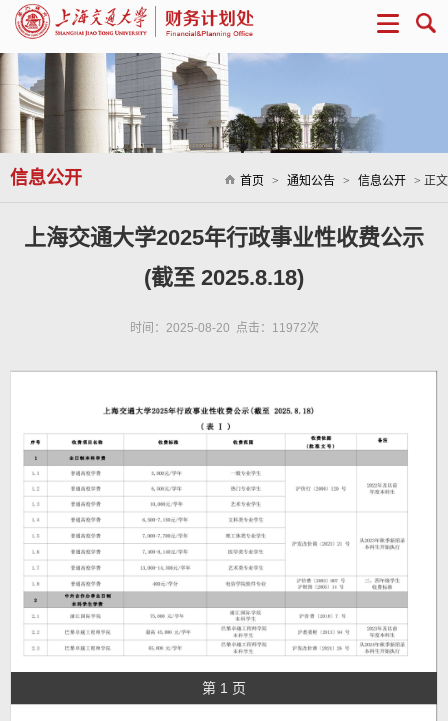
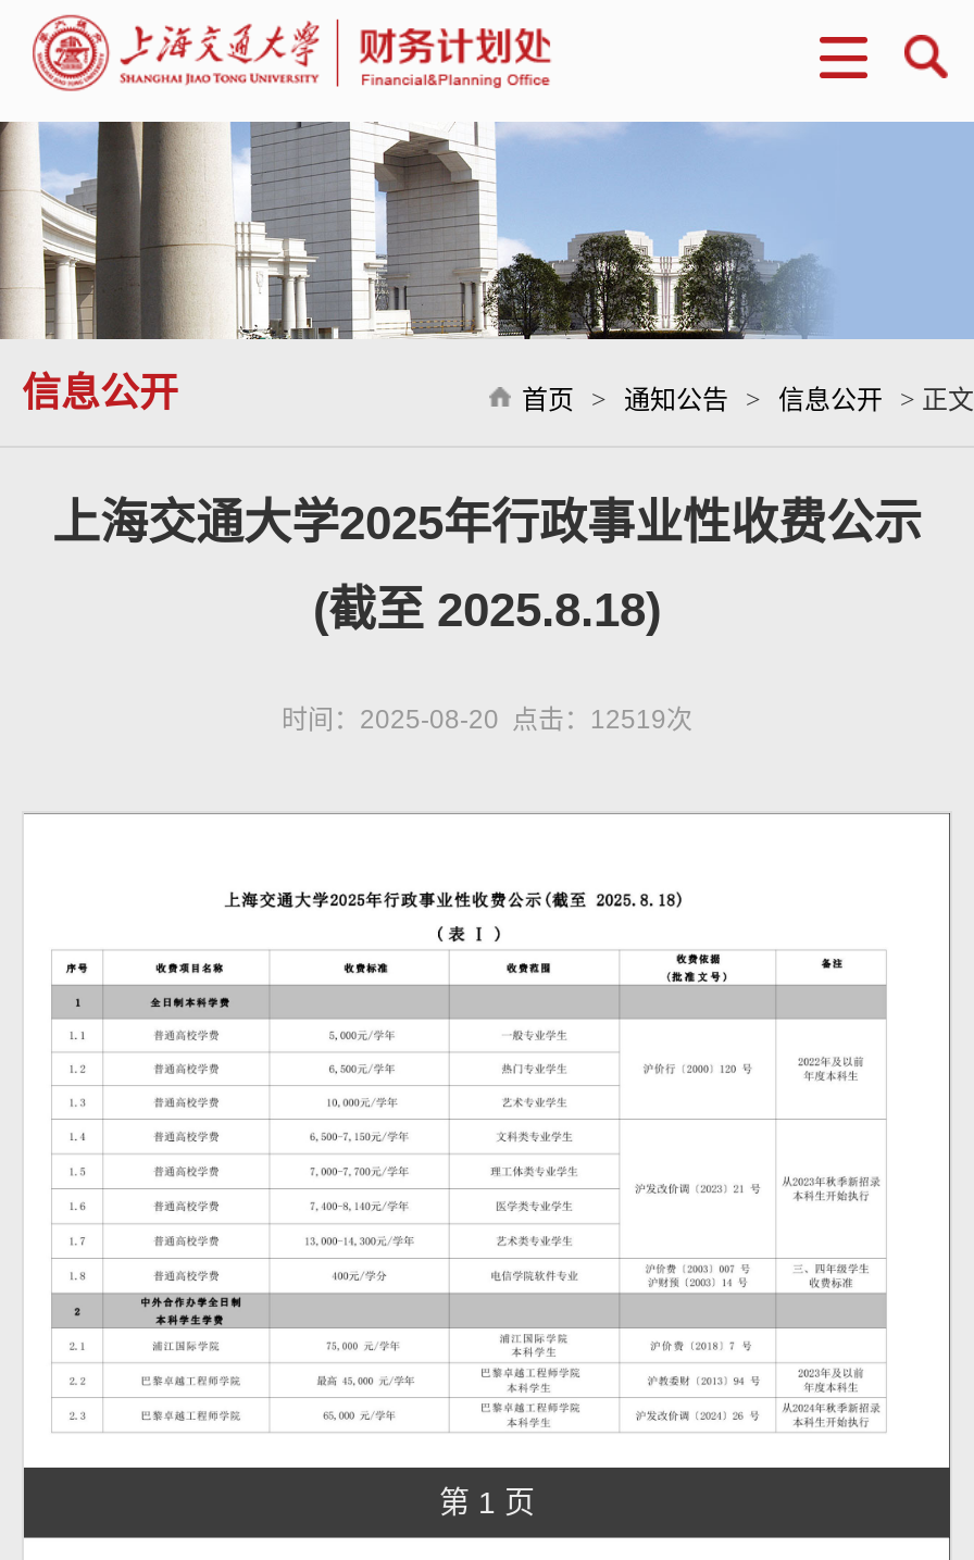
[129,321,318,335] 时间：2025-08-20 点击：11972次 -> [282,704,692,735] 时间：2025-08-20 点击：12519次

